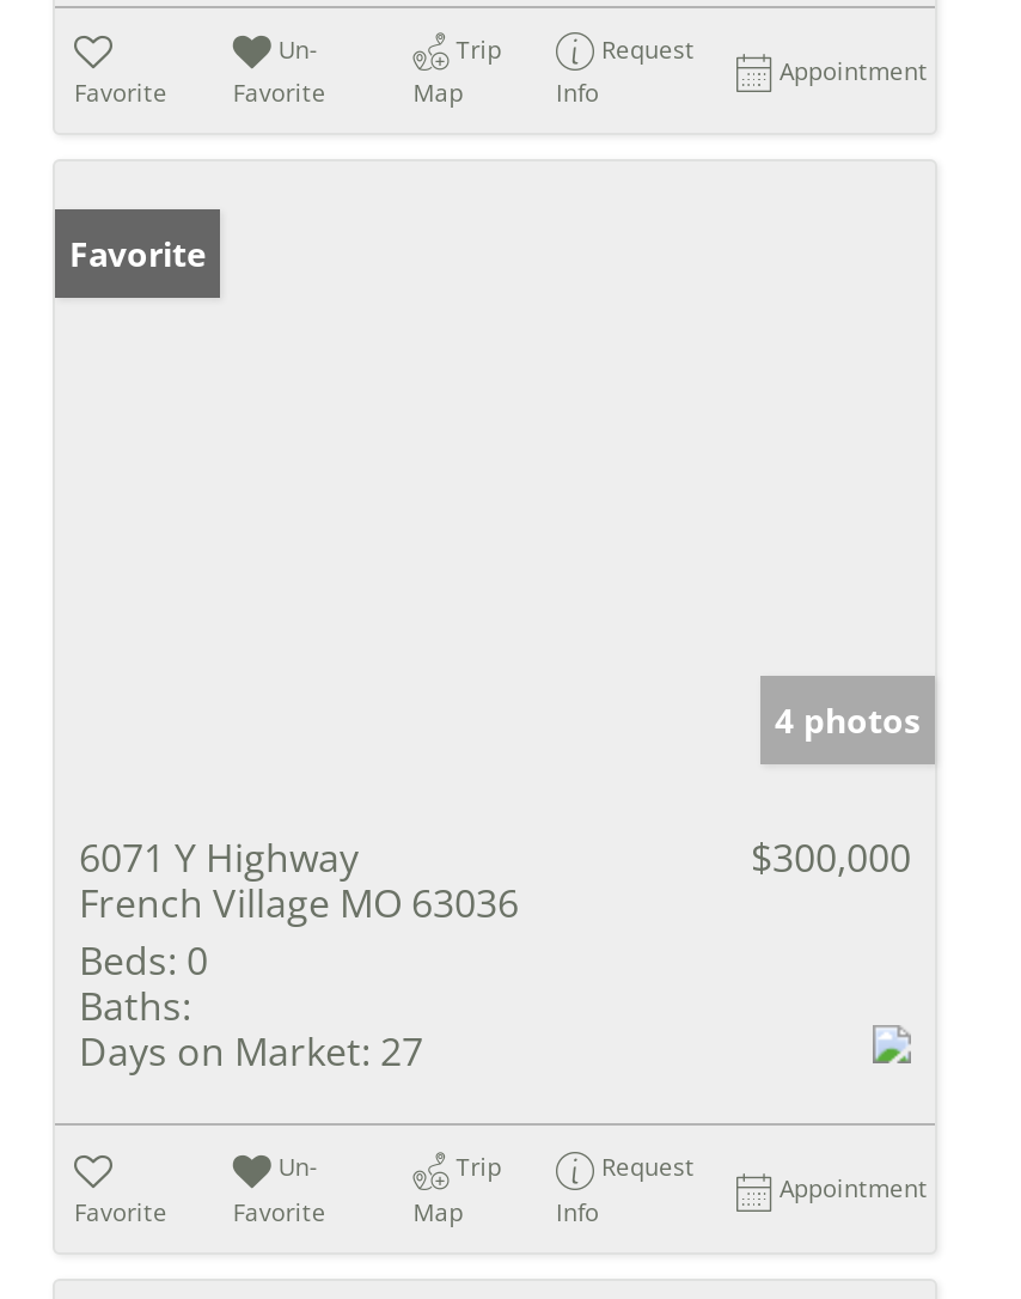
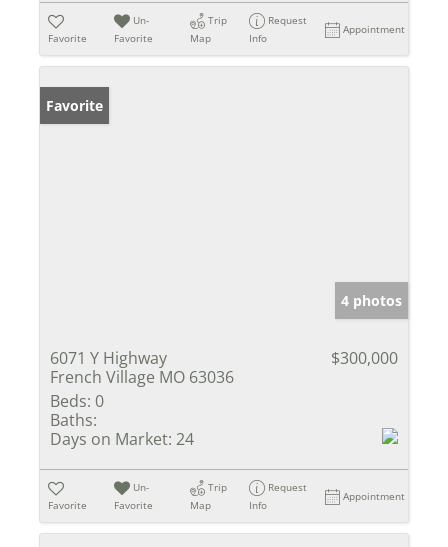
[79,1026,423,1079] Days on Market: 27 -> [50,428,194,450] Days on Market: 24

